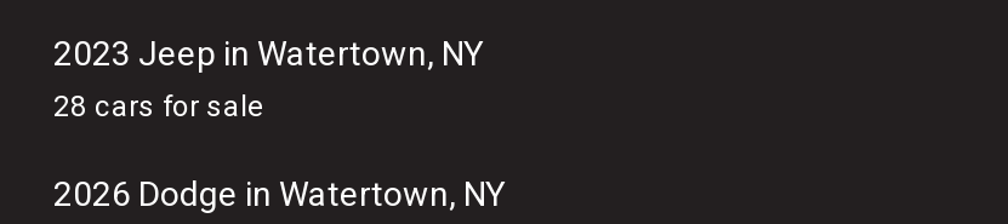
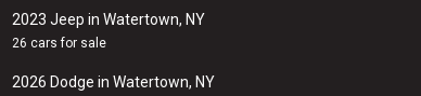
[53,90,264,124] 28 cars for sale -> [12,36,106,51] 26 cars for sale

